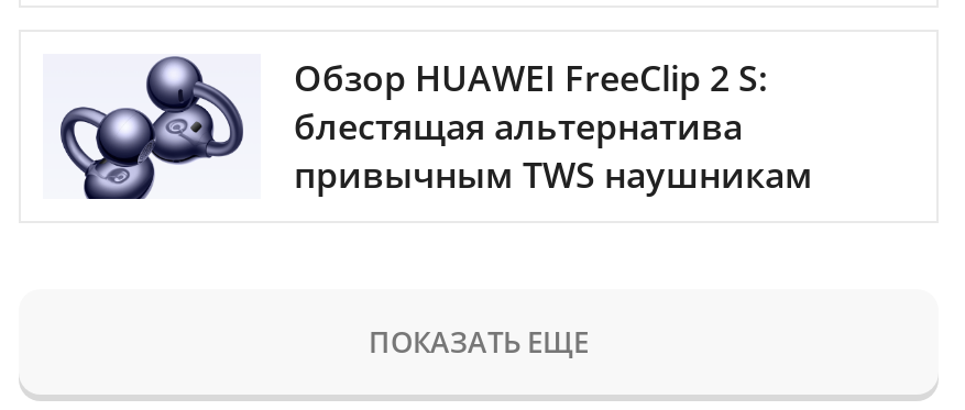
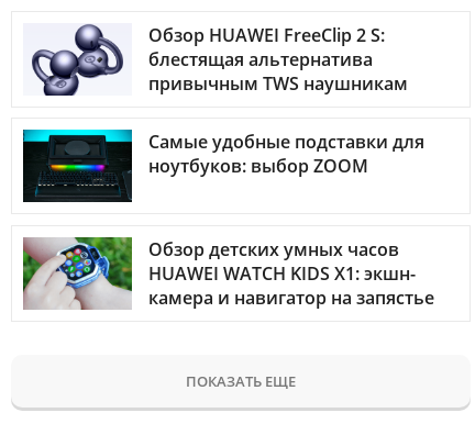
none -> [22,129,434,309] [image] | Самые удобные подставки для | ноутбуков: выбор ZOOM | Обзор детских умных часов | HUAWEI WATCH KIDS X1: экшн- | камера и навигатор на запястье
none -> [22,236,133,311] [image]

